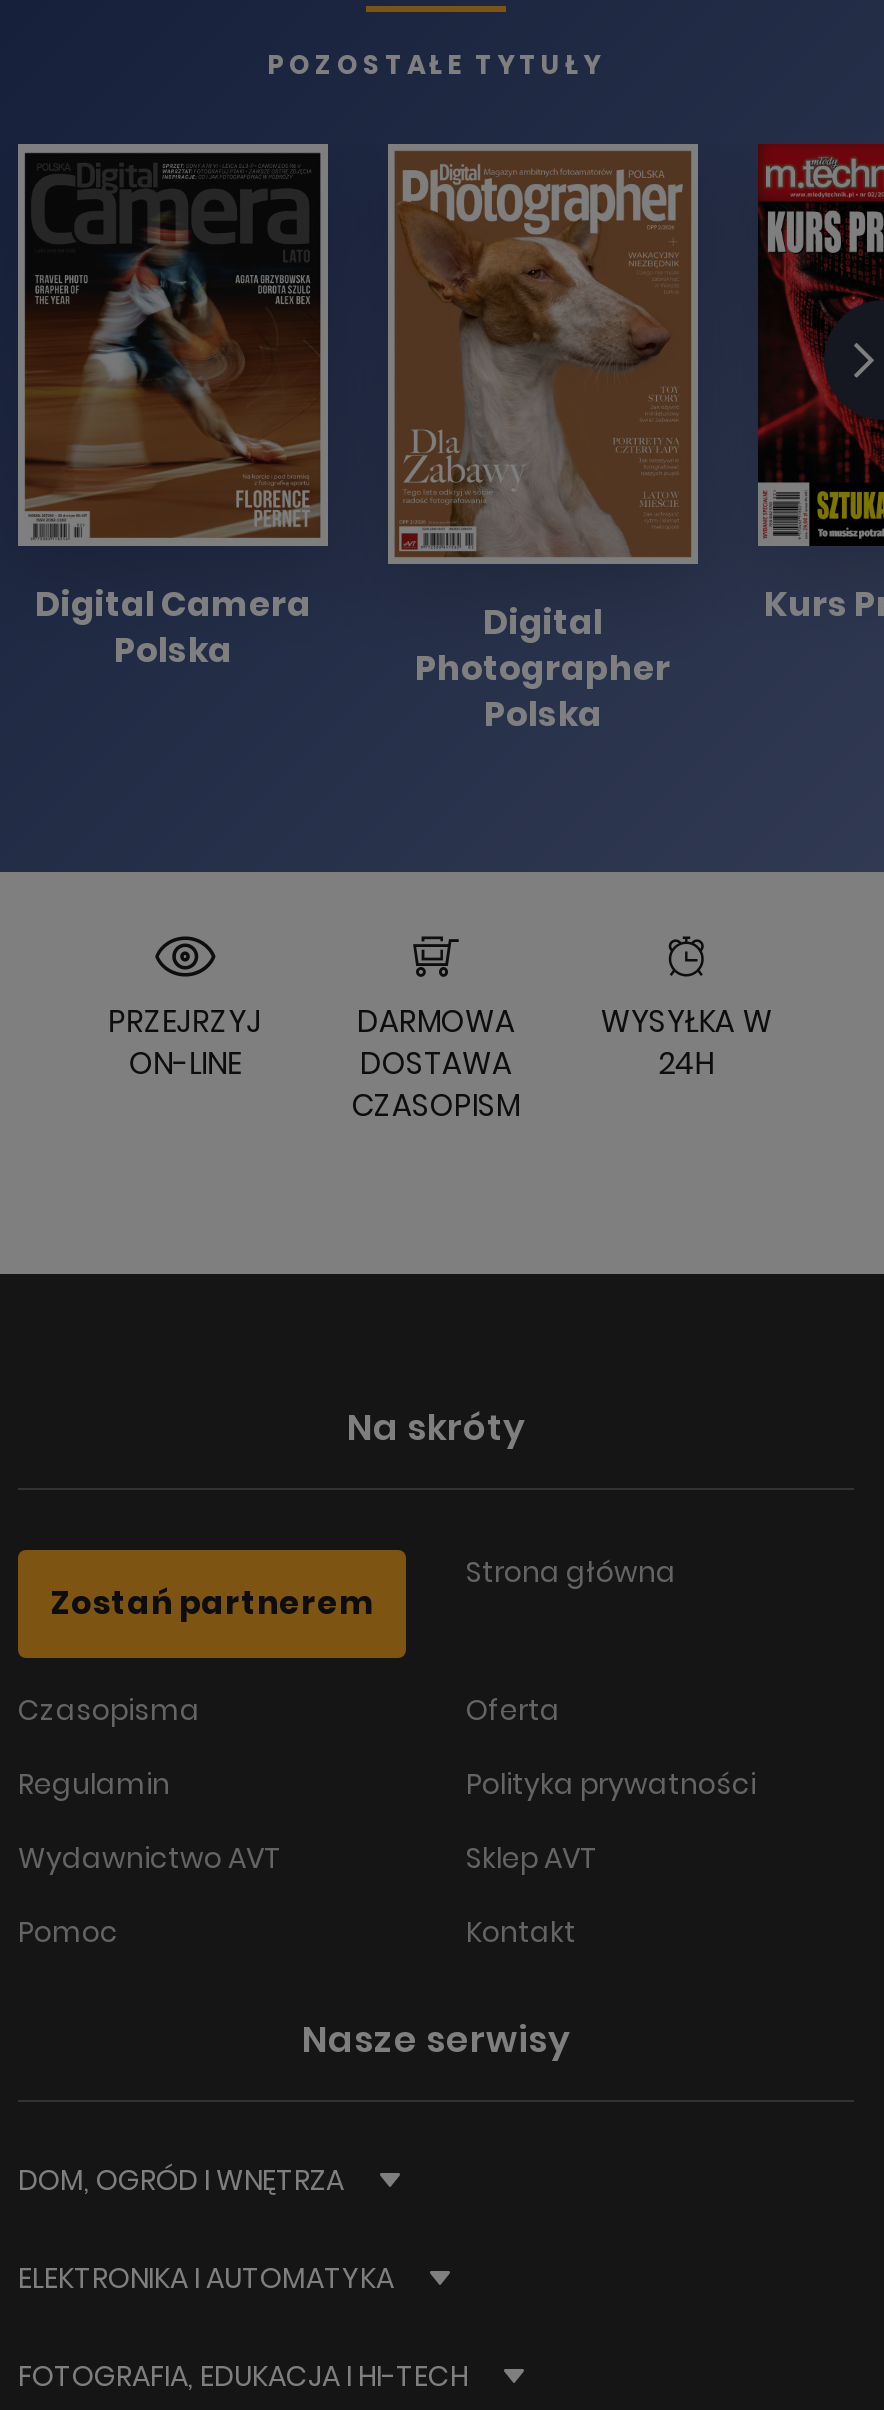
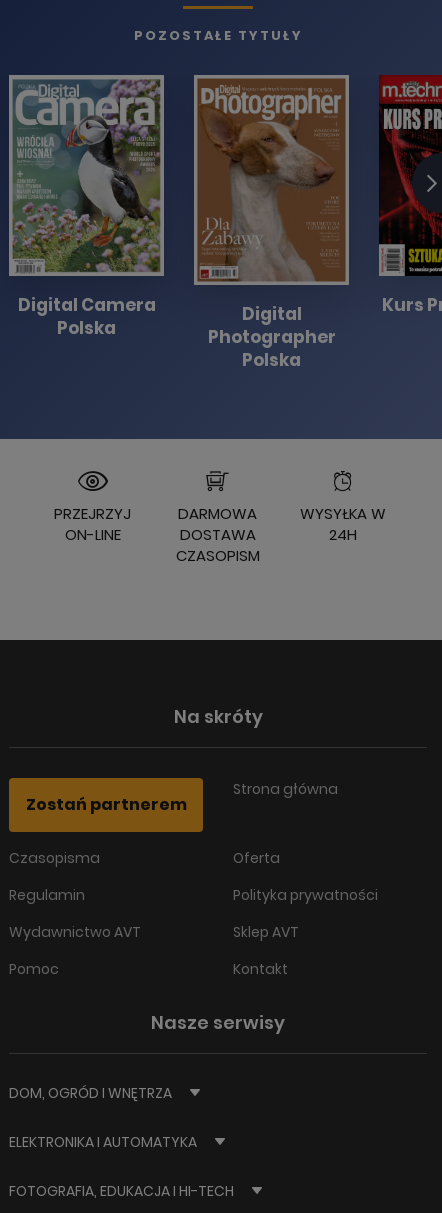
[22,152,322,540] [image] -> [12,79,161,273] [image]

